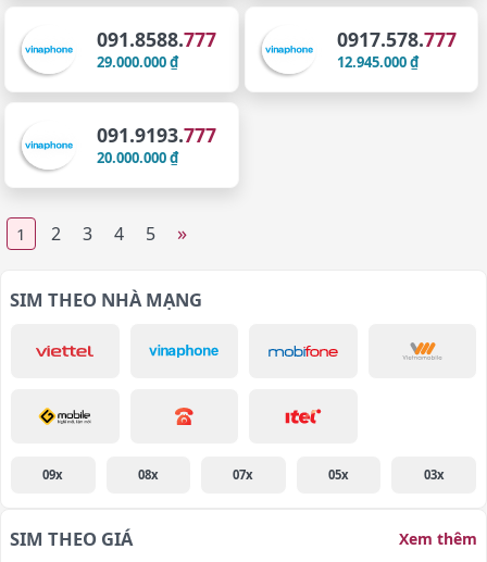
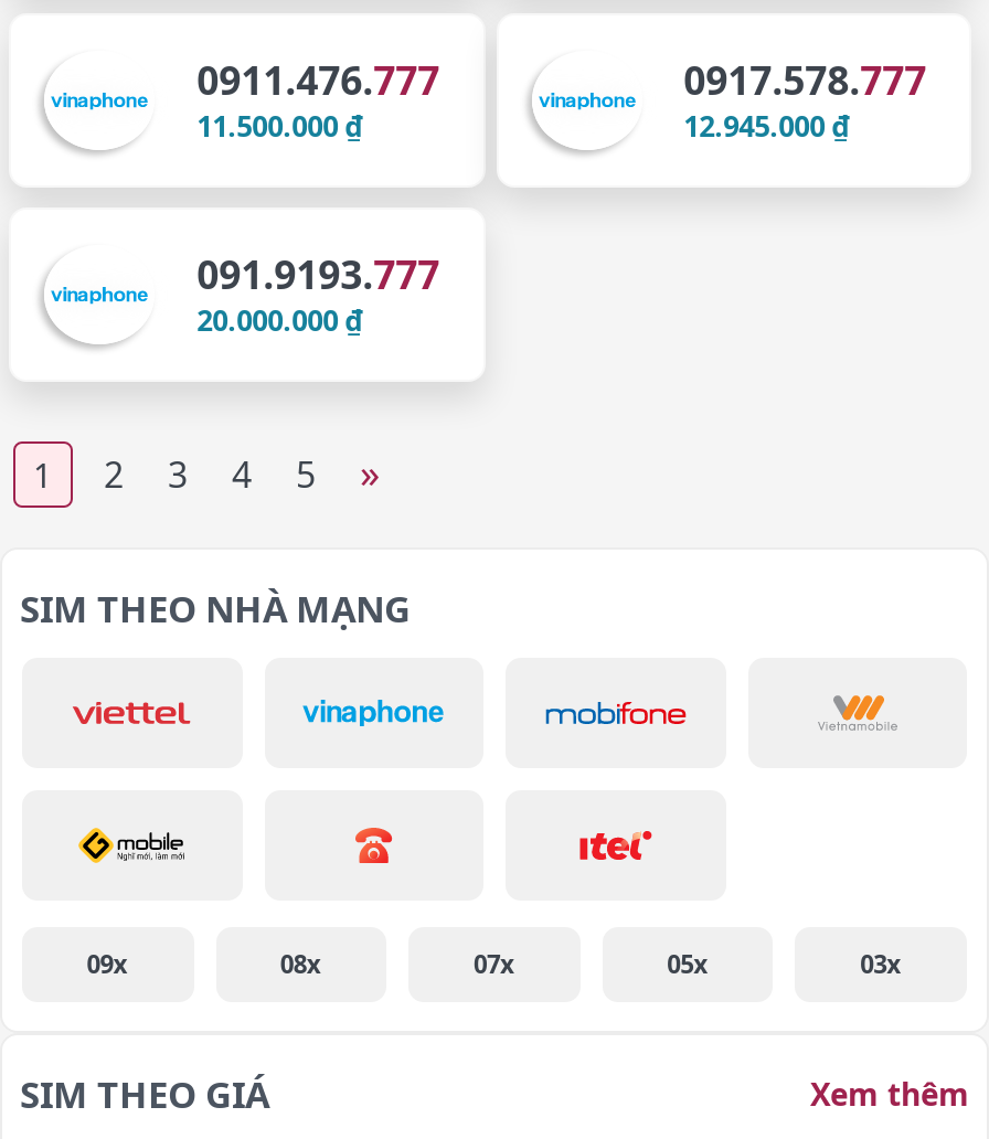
[97,27,216,53] 091.8588.777 -> [197,54,440,107] 0911.476.777
[97,53,178,72] 29.000.000 ₫ -> [197,107,362,147] 11.500.000 ₫

